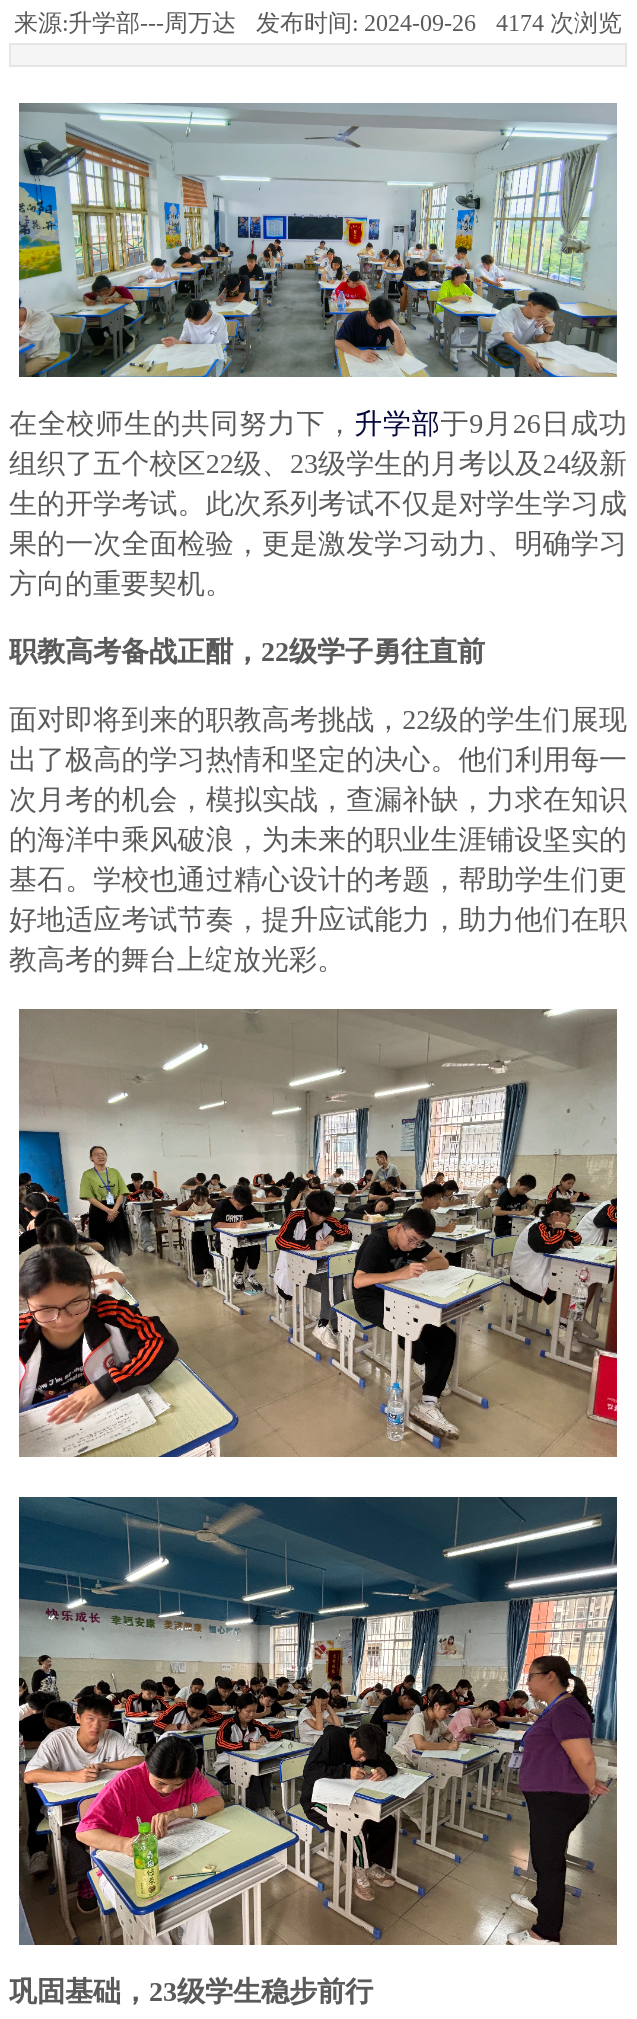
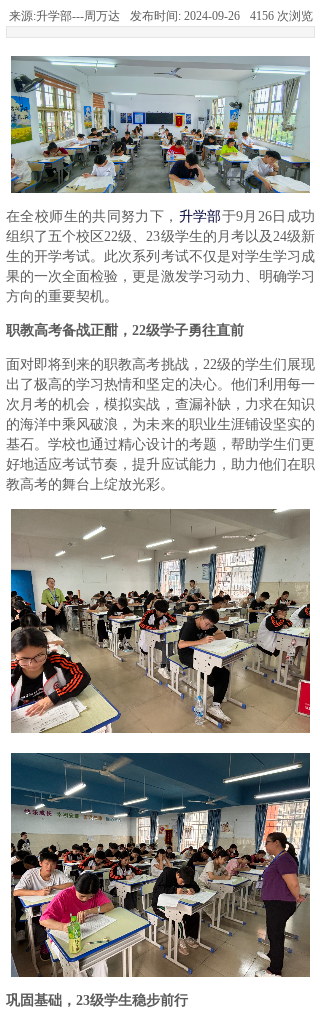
[14,9,622,37] 来源:升学部---周万达 发布时间: 2024-09-26 4174次浏览 -> [8,9,312,23] 来源:升学部---周万达 发布时间: 2024-09-26 4156次浏览

